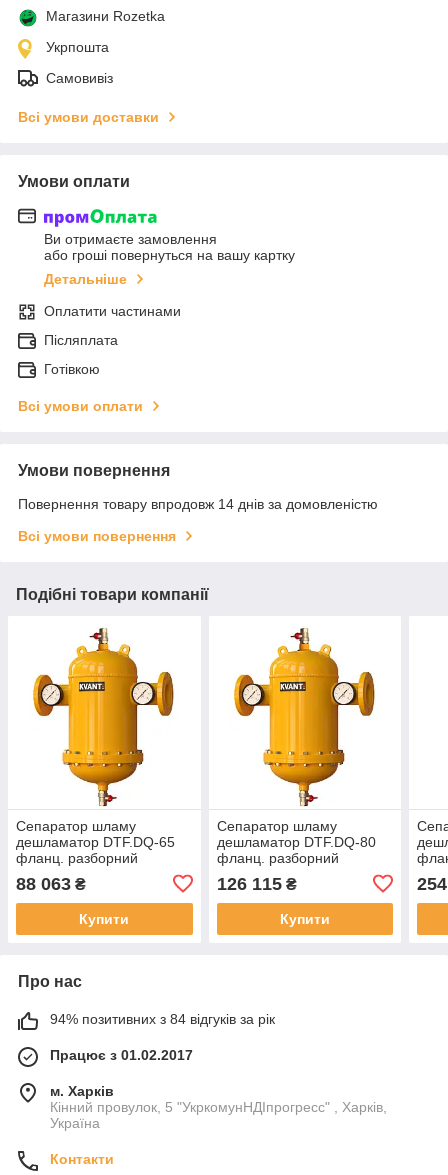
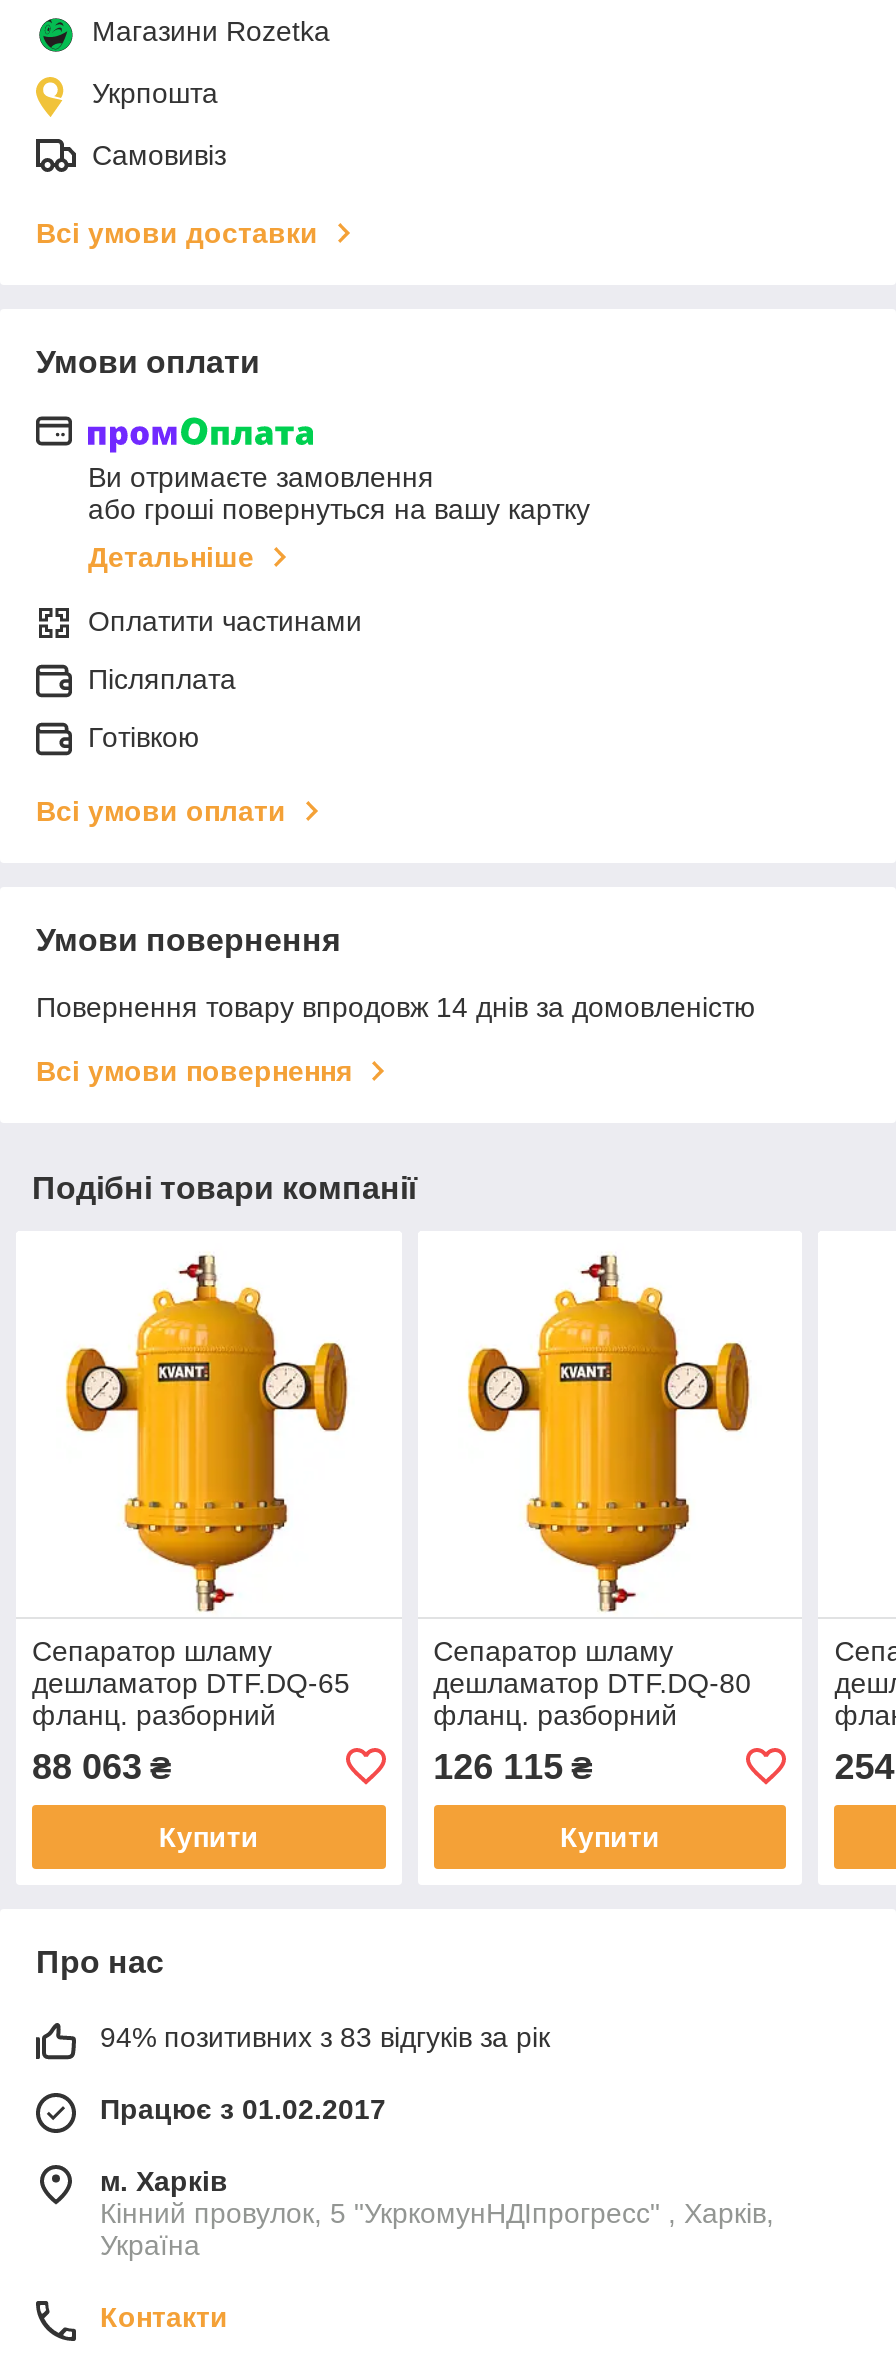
[50,1011,275,1027] 94% позитивних з 84 відгуків за рік -> [100,2020,550,2052] 94% позитивних з 83 відгуків за рік

